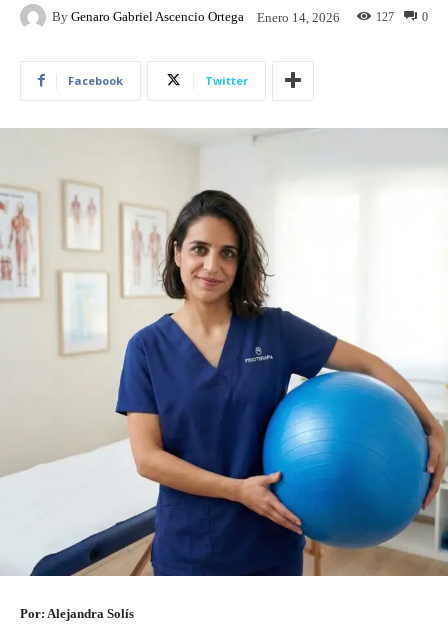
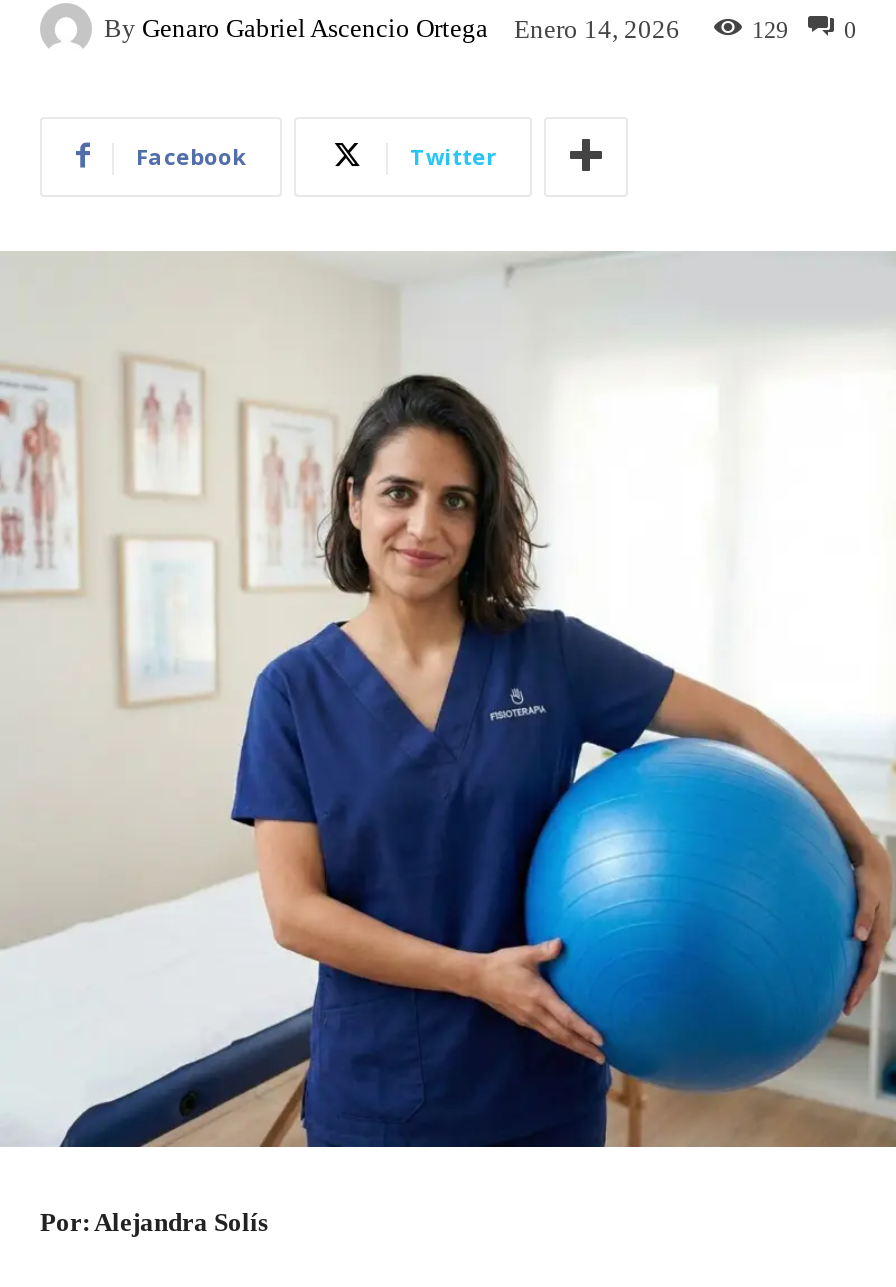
[376,10,428,24] 127 0 -> [752,15,856,43] 129 0

